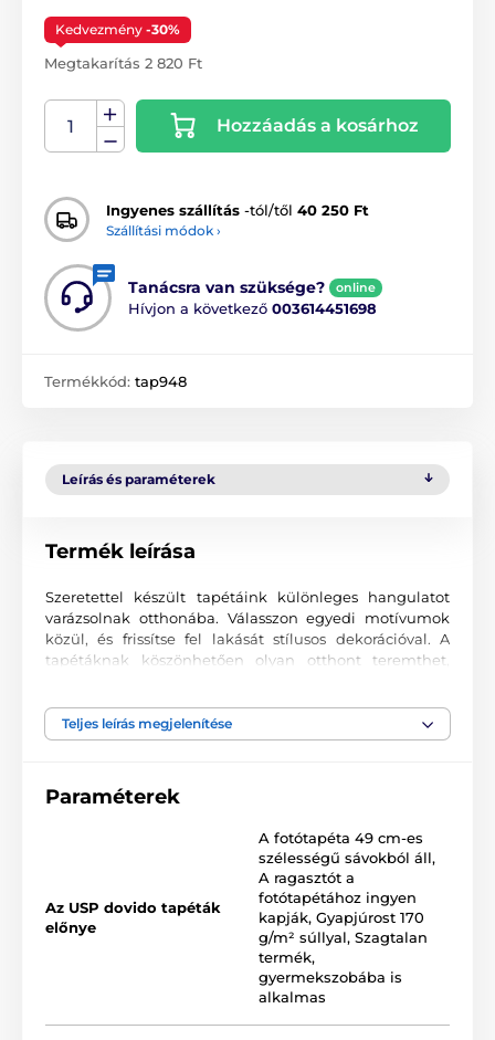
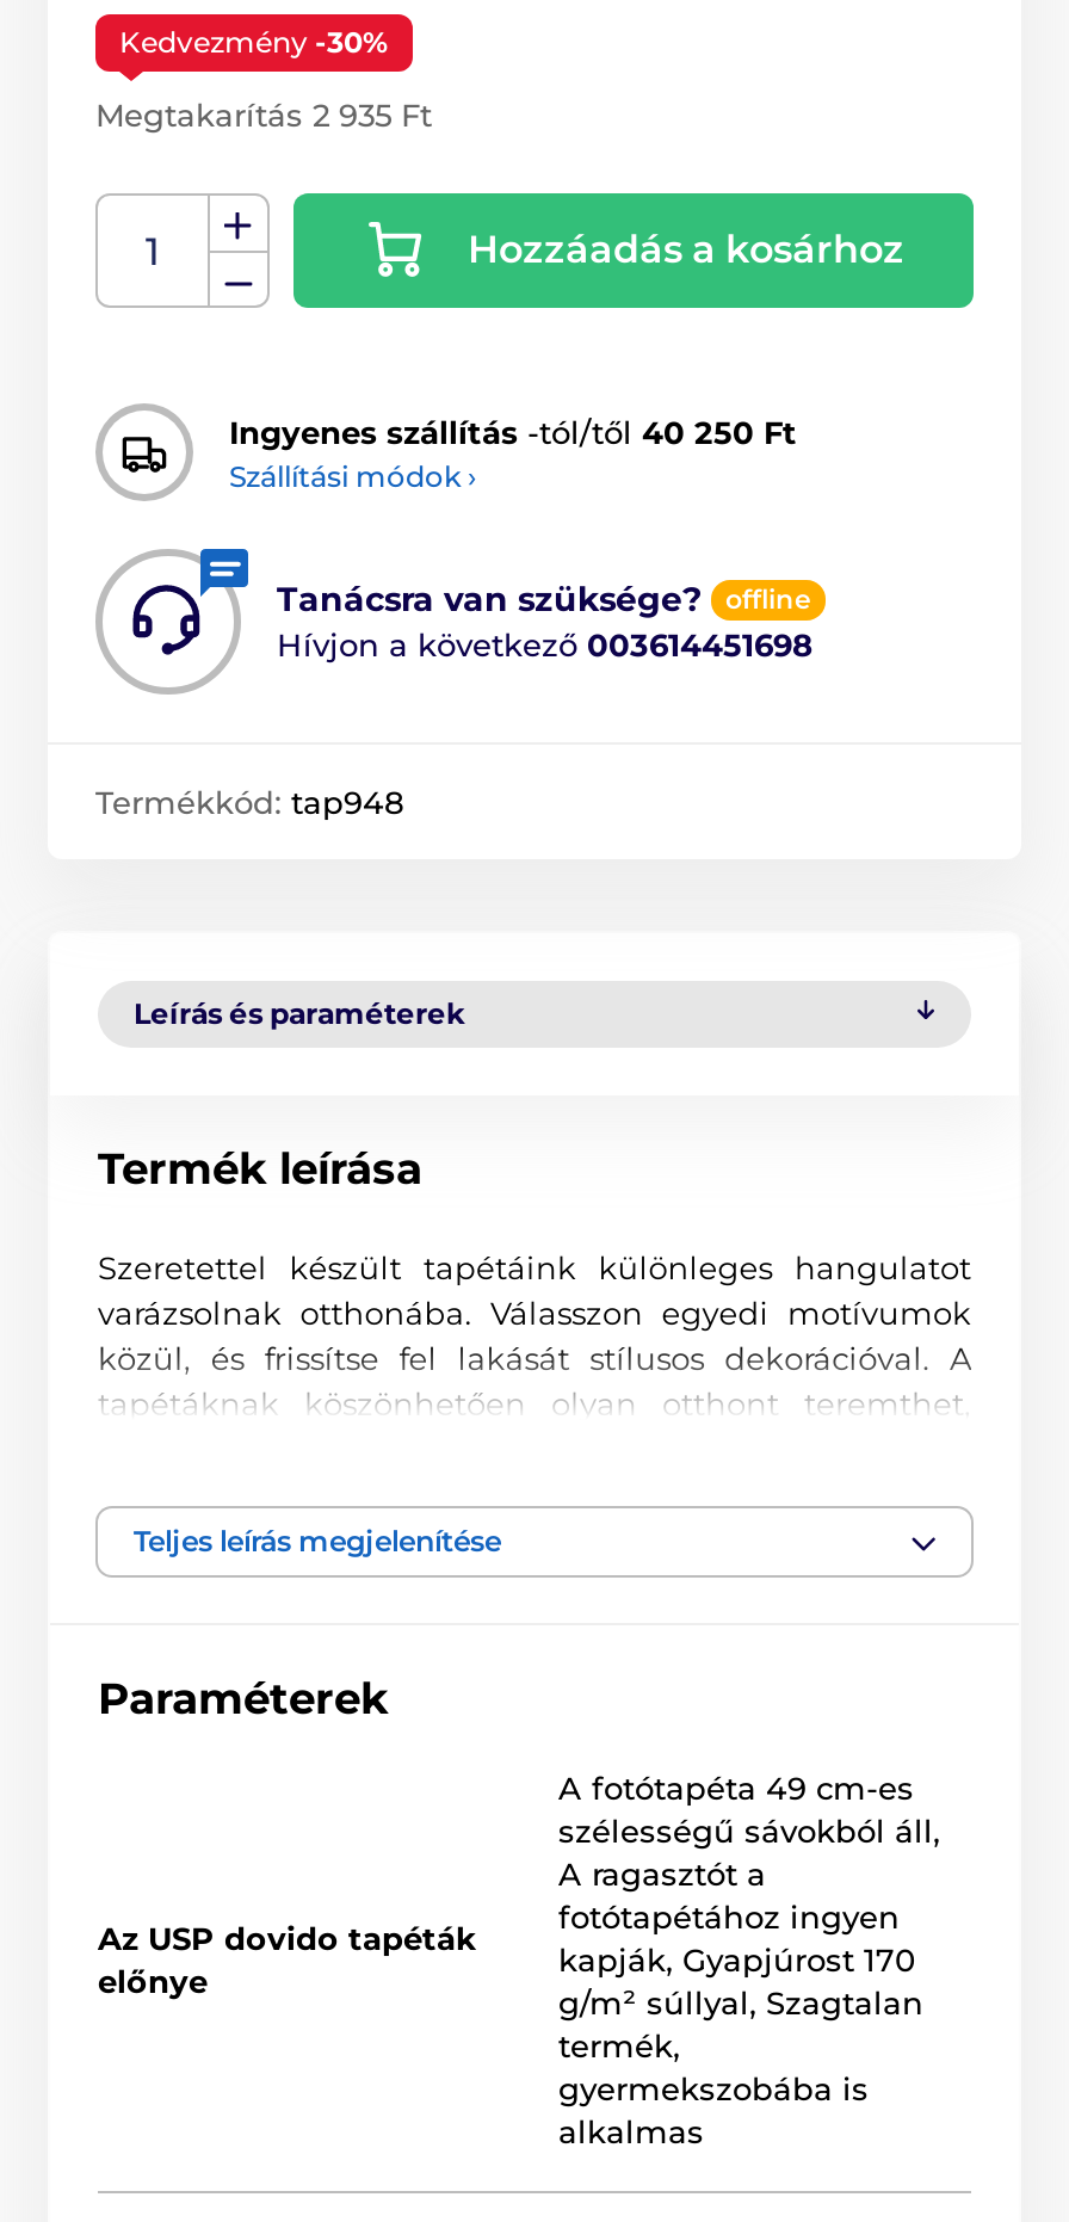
[44,54,202,72] Megtakarítás 2 820 Ft -> [95,96,432,134] Megtakarítás 2 935 Ft
[336,280,376,295] online -> [725,583,811,616] offline

